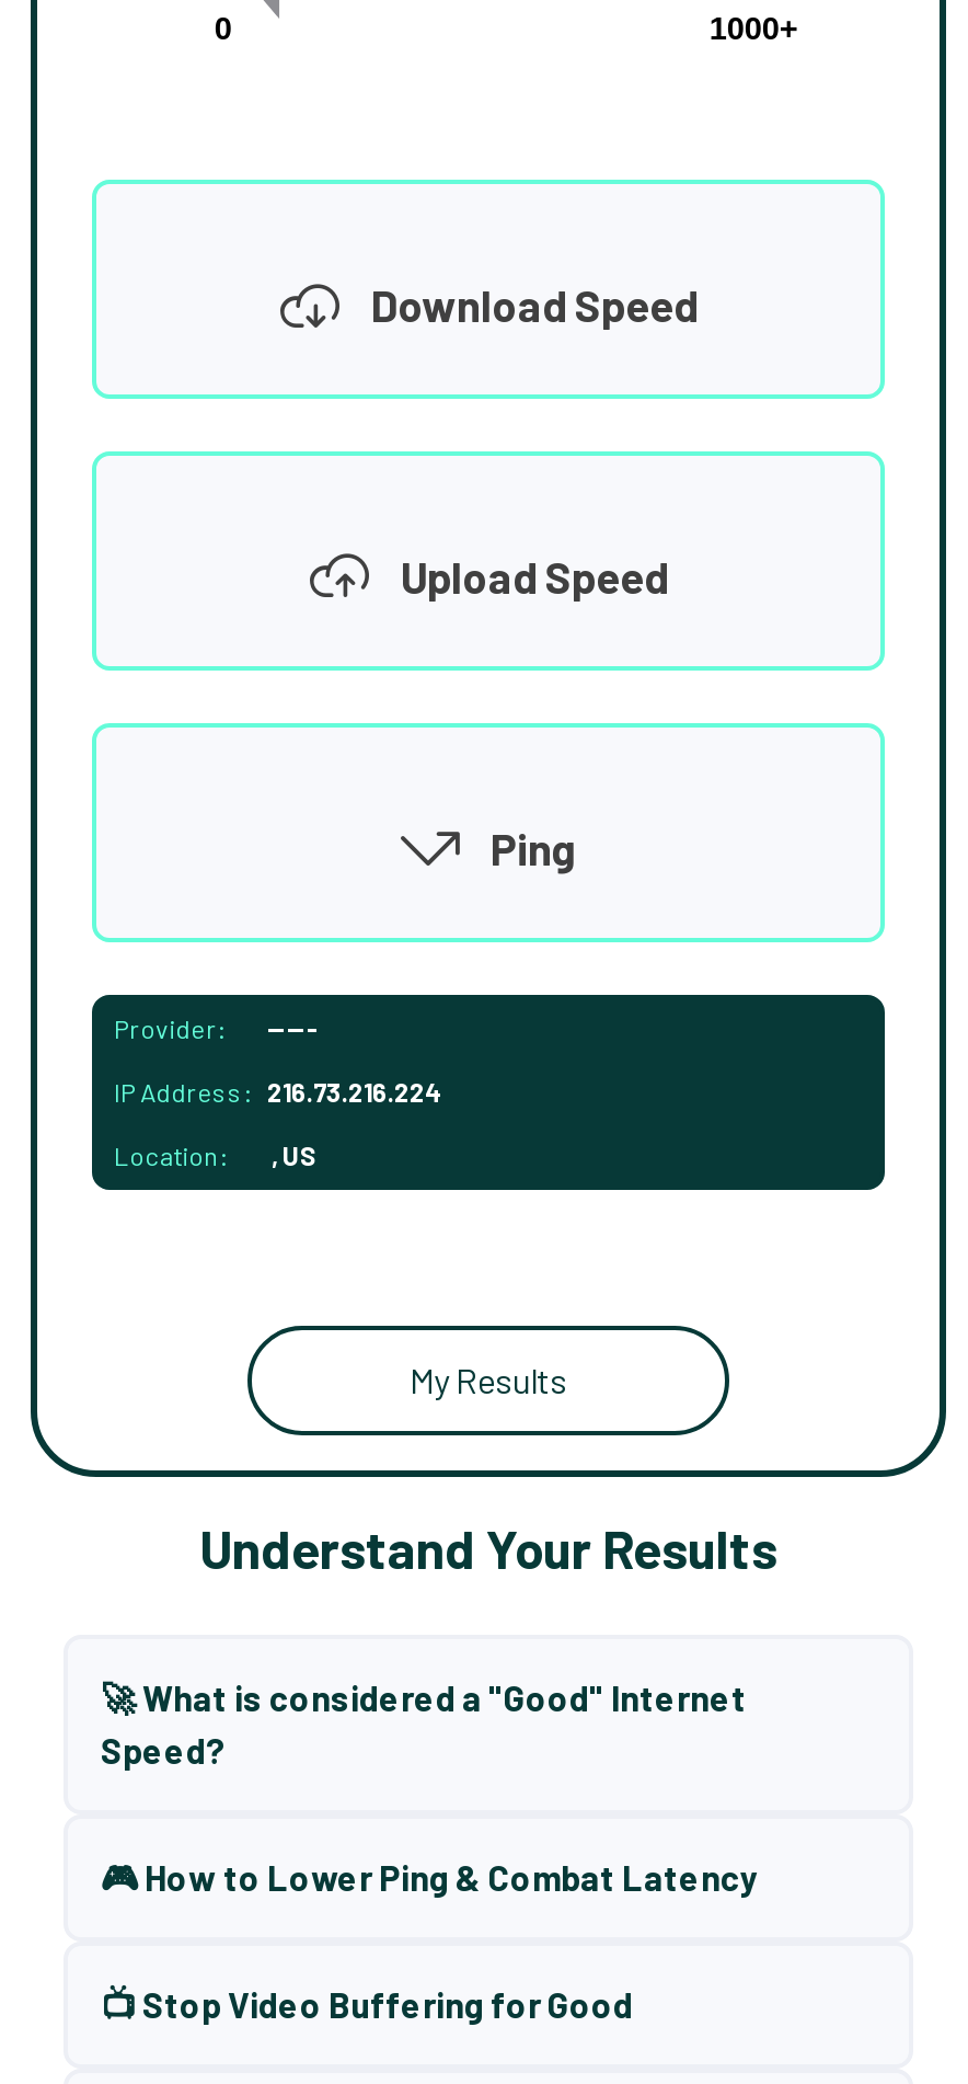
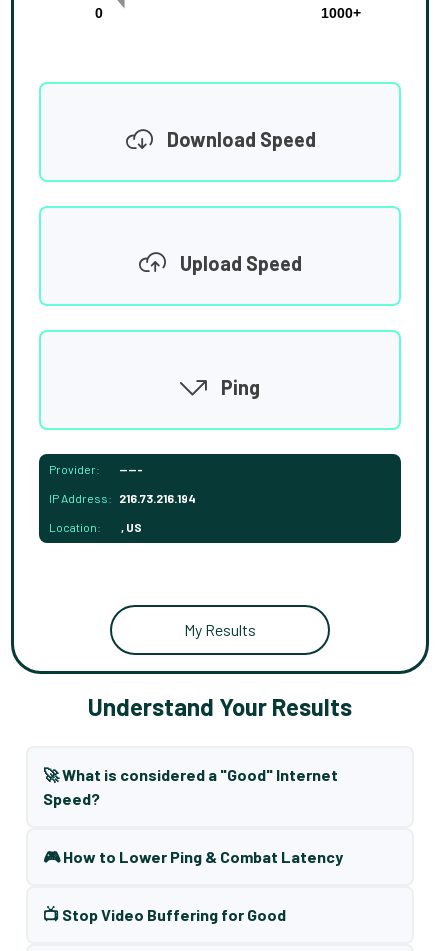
[114,1076,442,1107] IP Address: 216.73.216.224 -> [49,491,196,505] IP Address: 216.73.216.194

